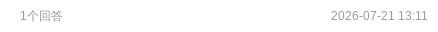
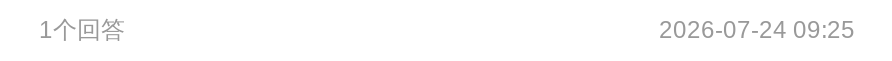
[331,9,428,23] 2026-07-21 13:11 -> [659,16,855,44] 2026-07-24 09:25

